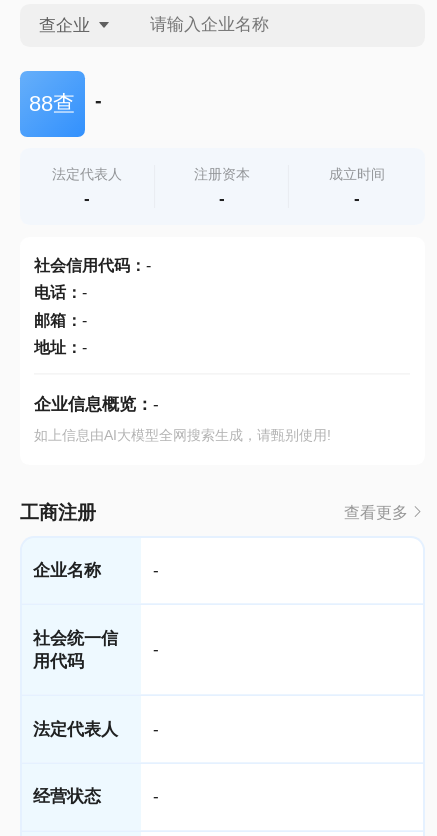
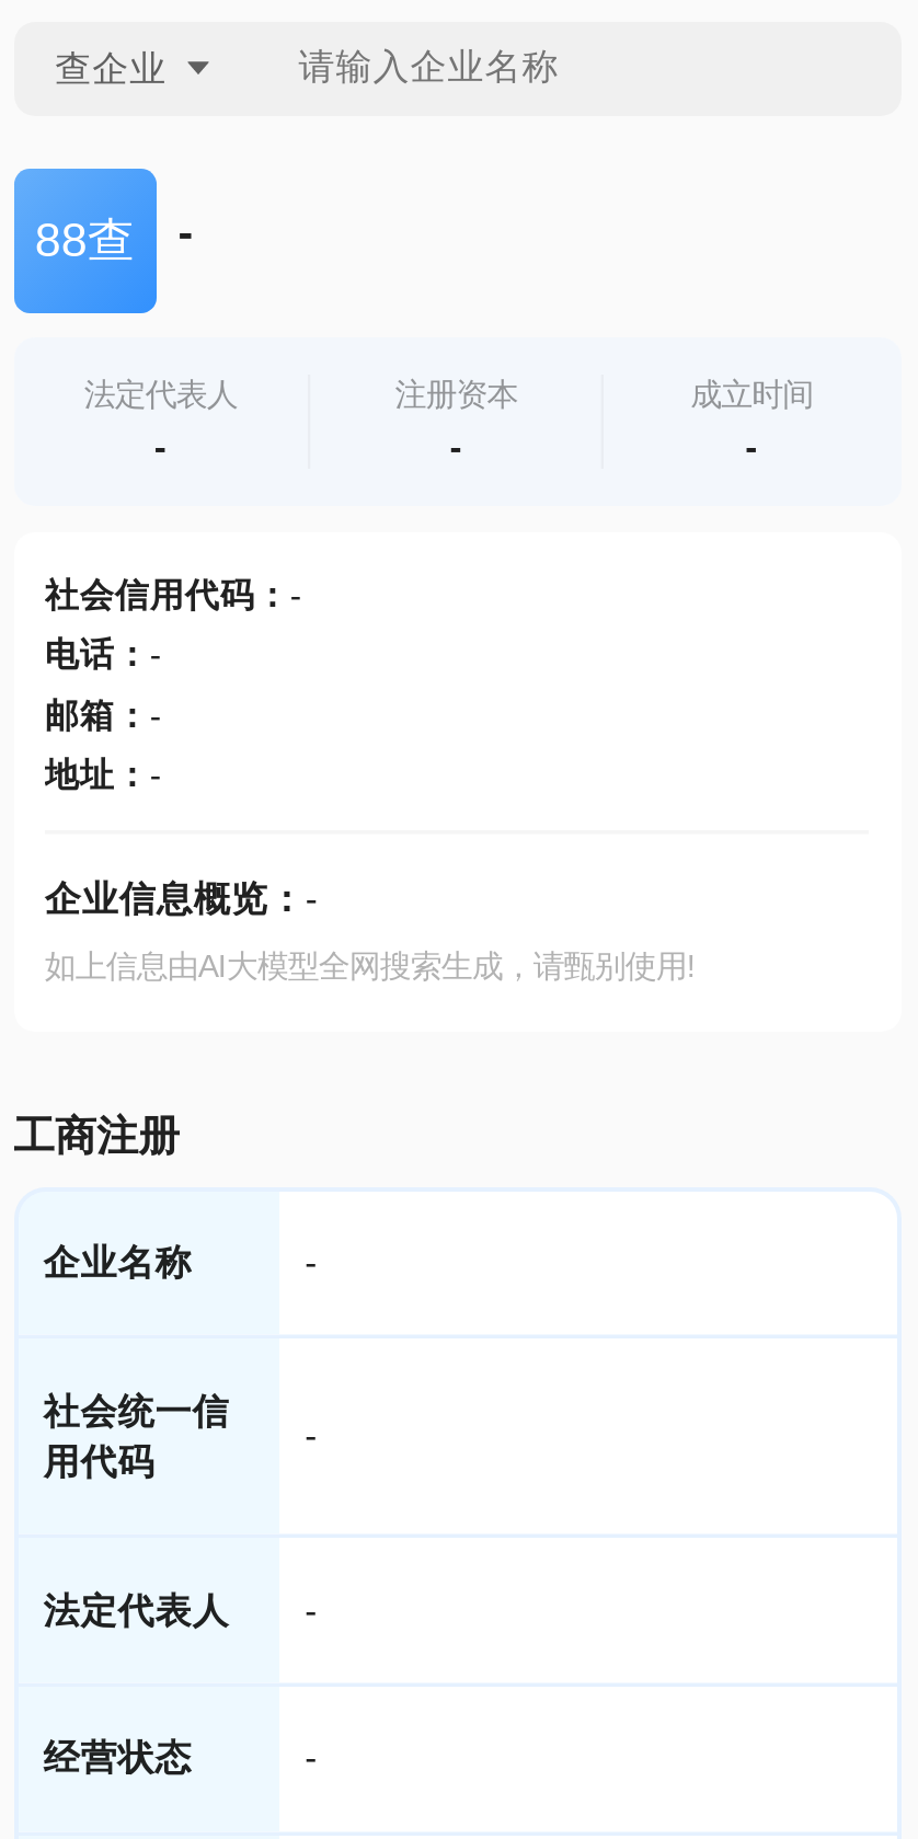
[344,504,408,521] 查看更多 -> none

